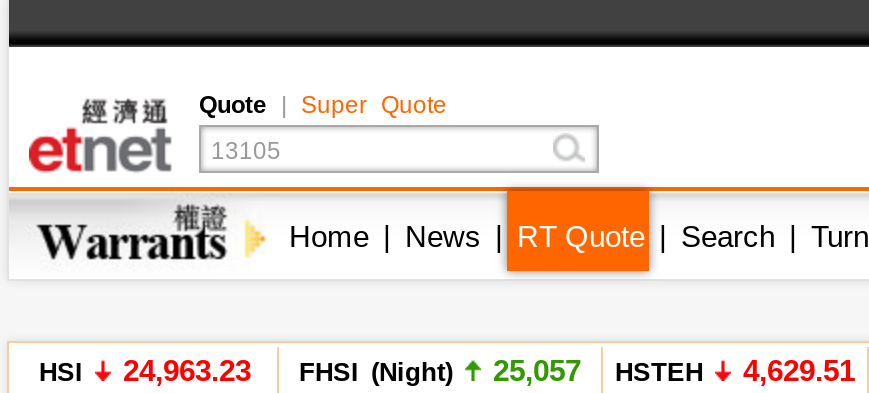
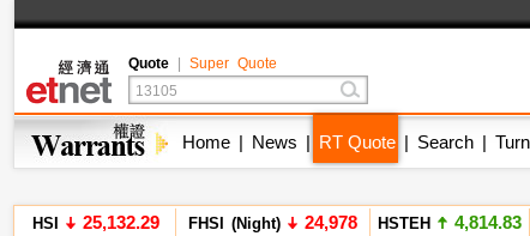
[123,353,251,387] 24,963.23 -> [83,212,159,232] 25,132.29
[493,353,581,387] 25,057 -> [305,212,357,232] 24,978
[743,353,855,387] 4,629.51 -> [454,212,522,232] 4,814.83

